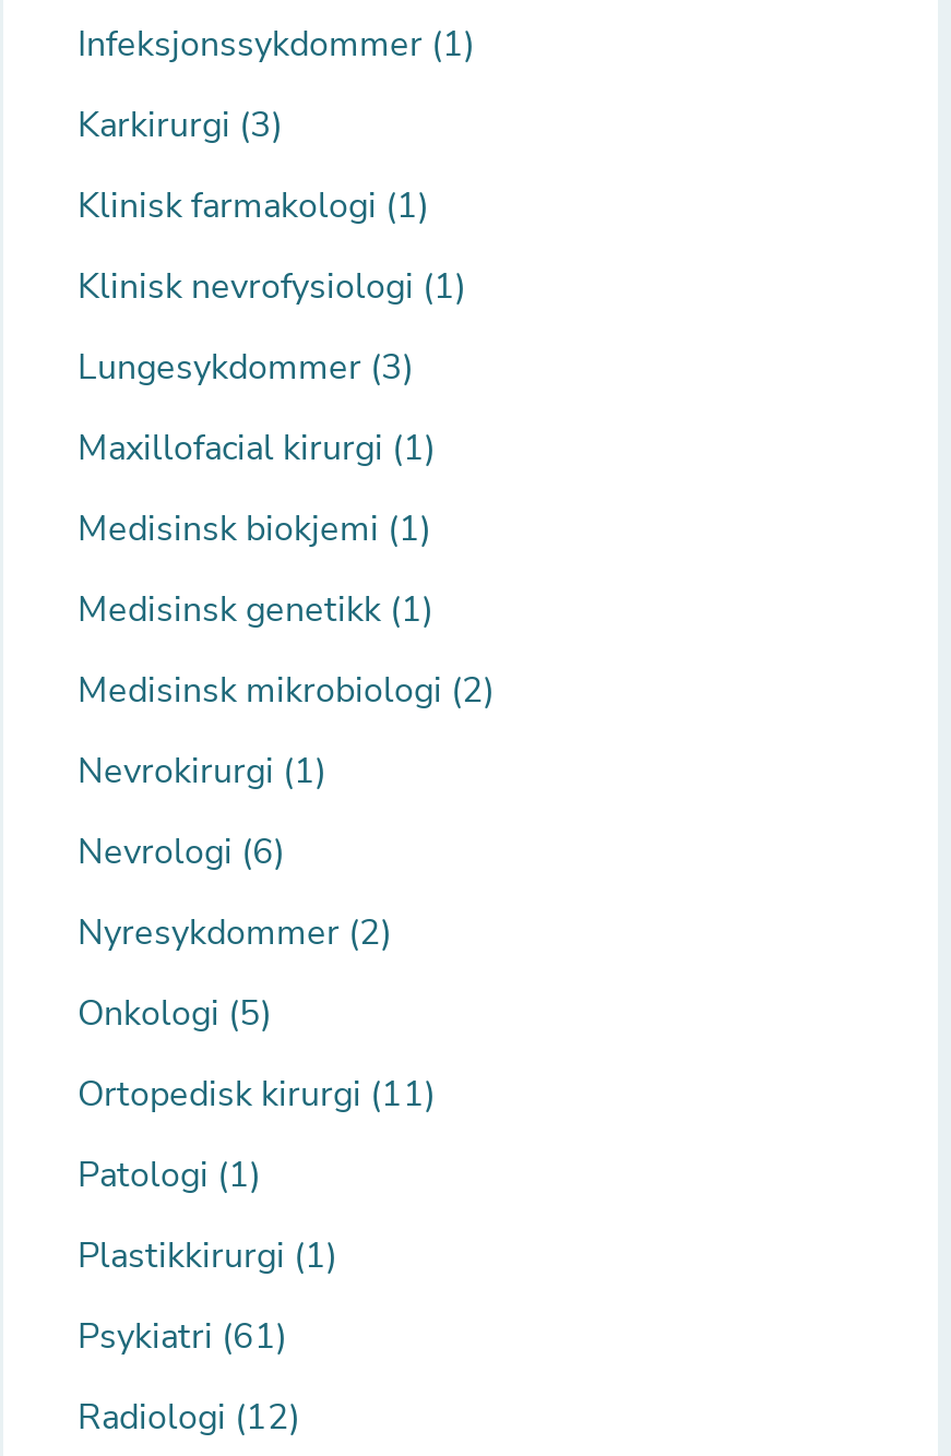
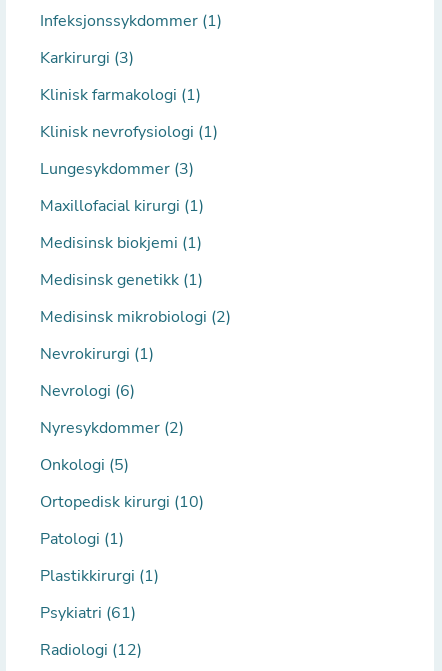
[78,1070,436,1119] Ortopedisk kirurgi (11) -> [40,491,204,513] Ortopedisk kirurgi (10)

